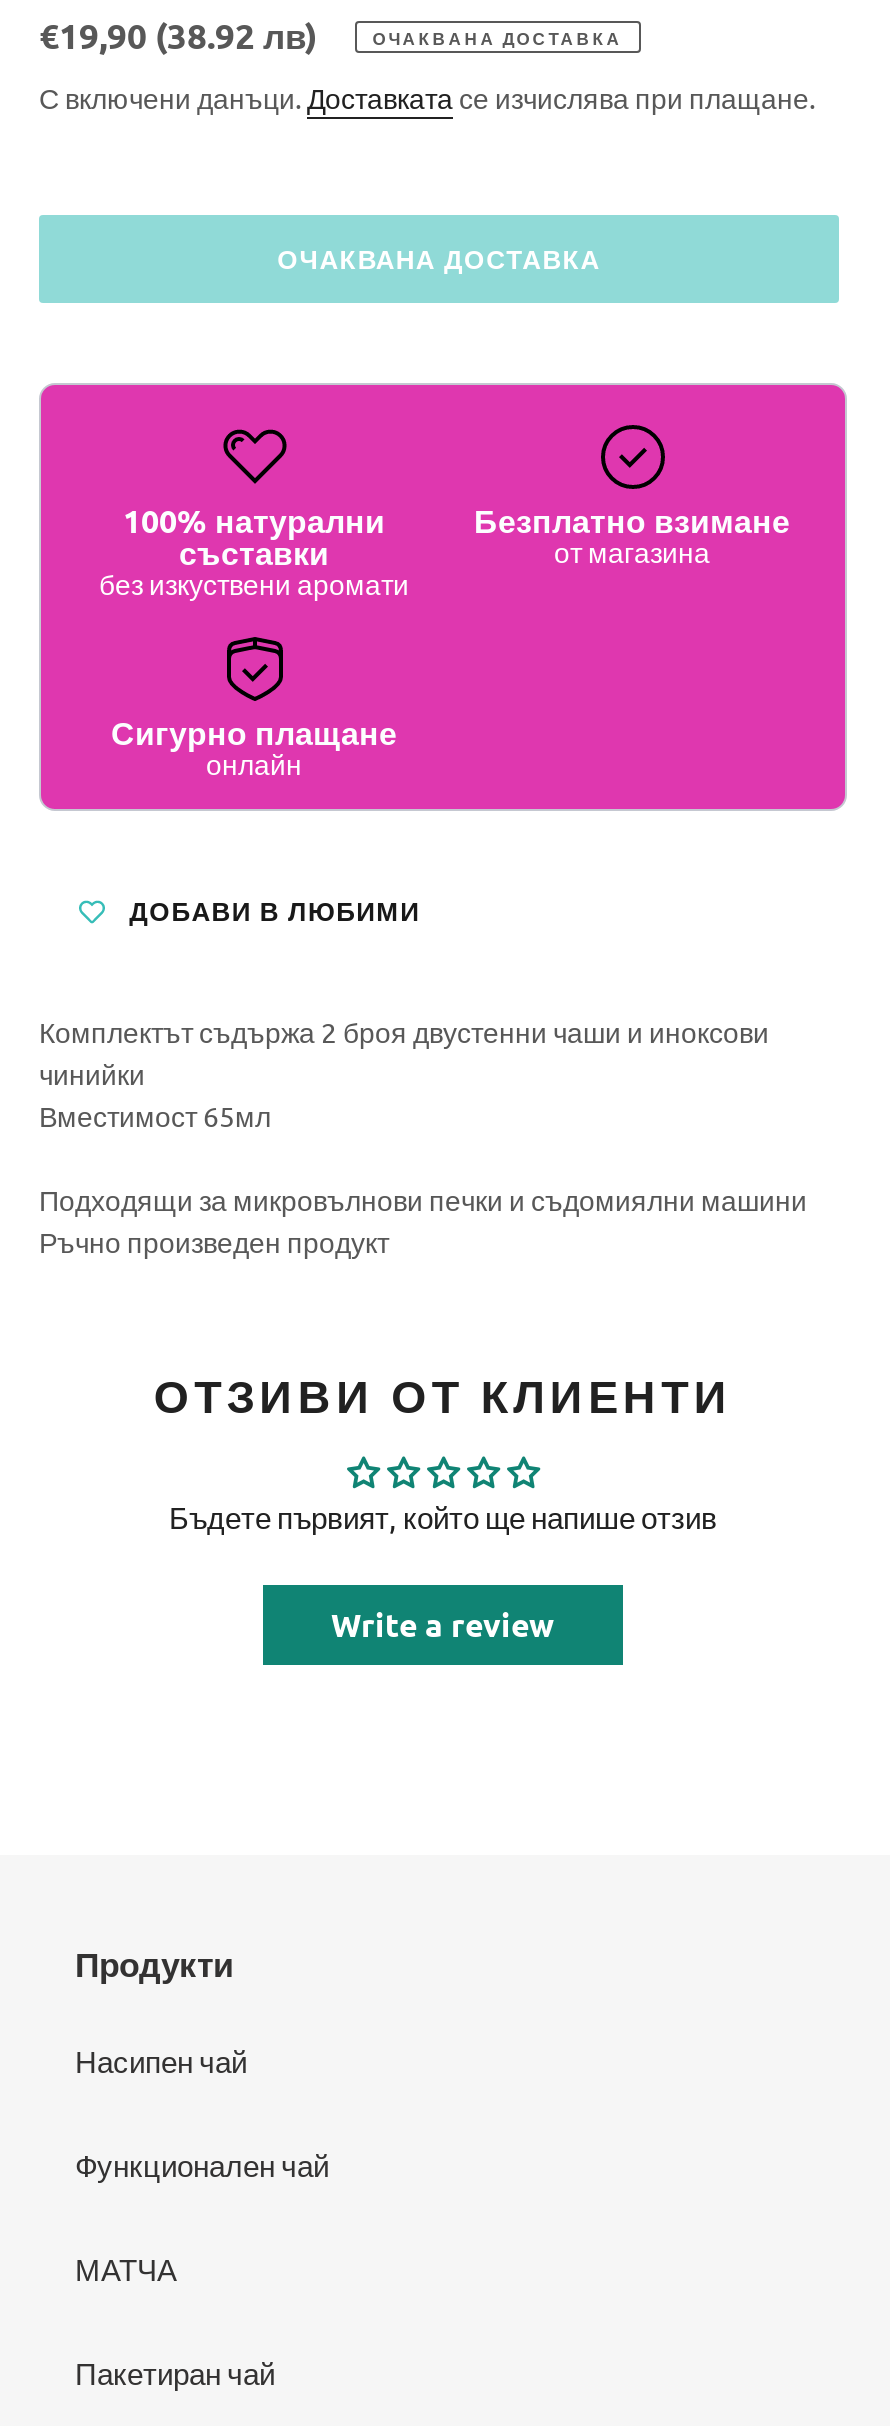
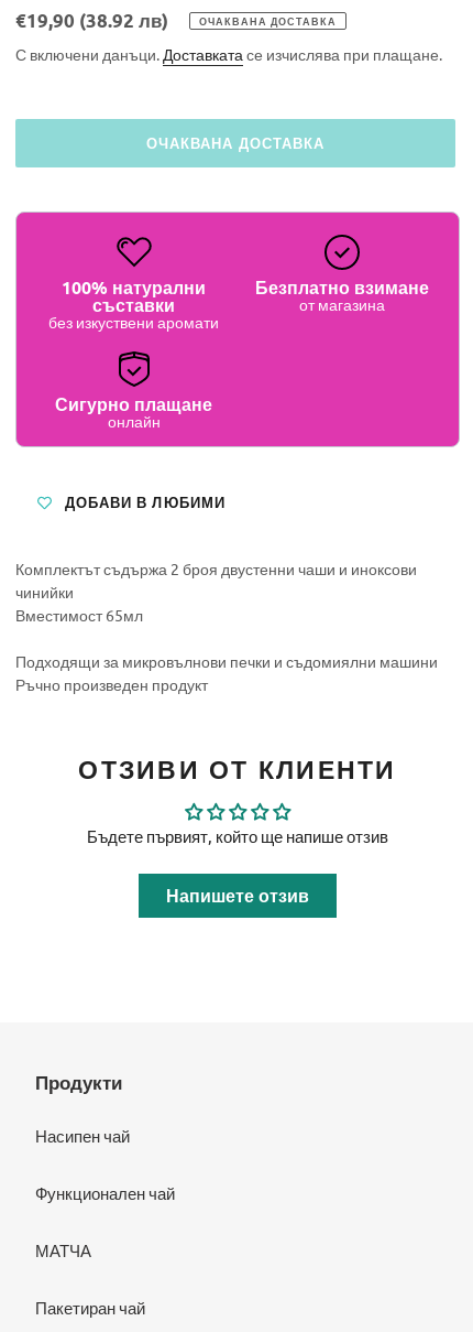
[331,1603,555,1645] Write a review -> [166,883,309,907] Напишете отзив

